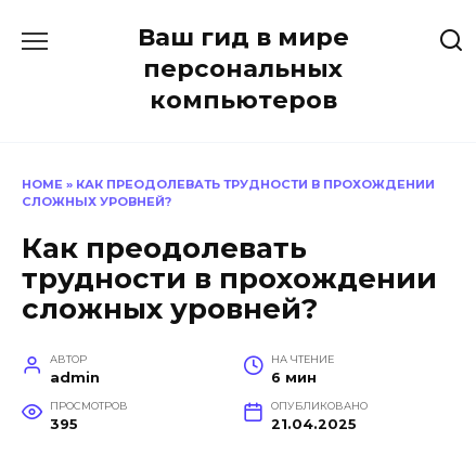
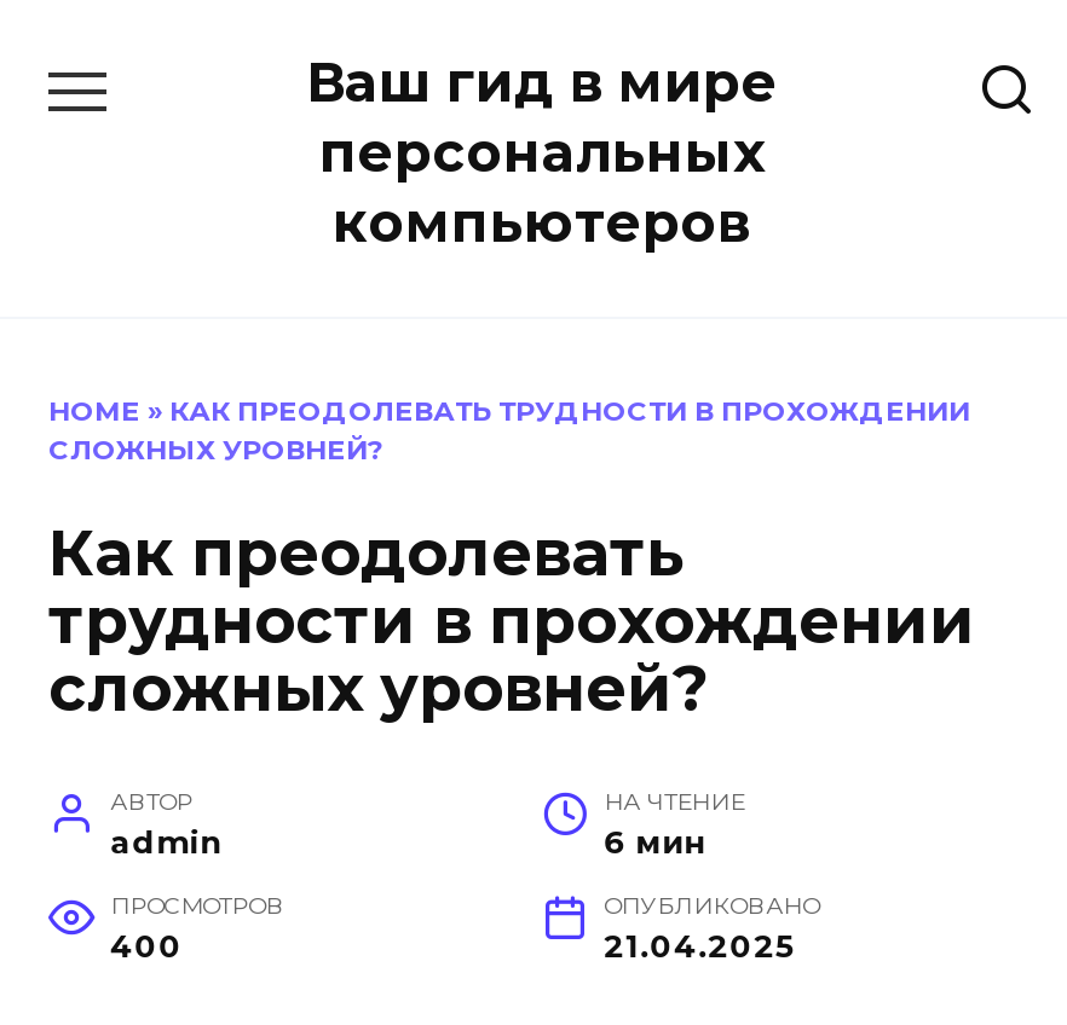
[49,416,78,432] 395 -> [110,928,183,964] 400

